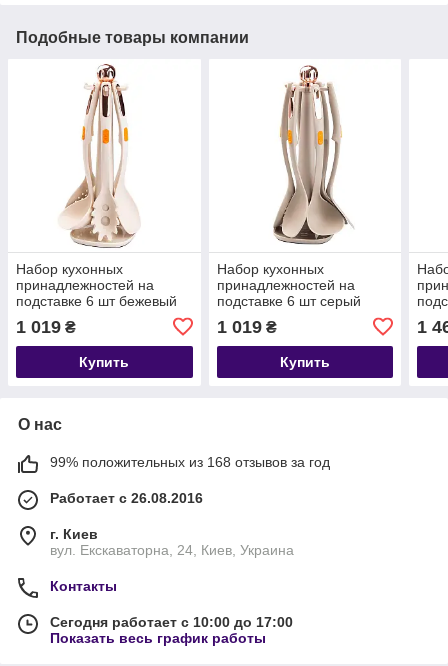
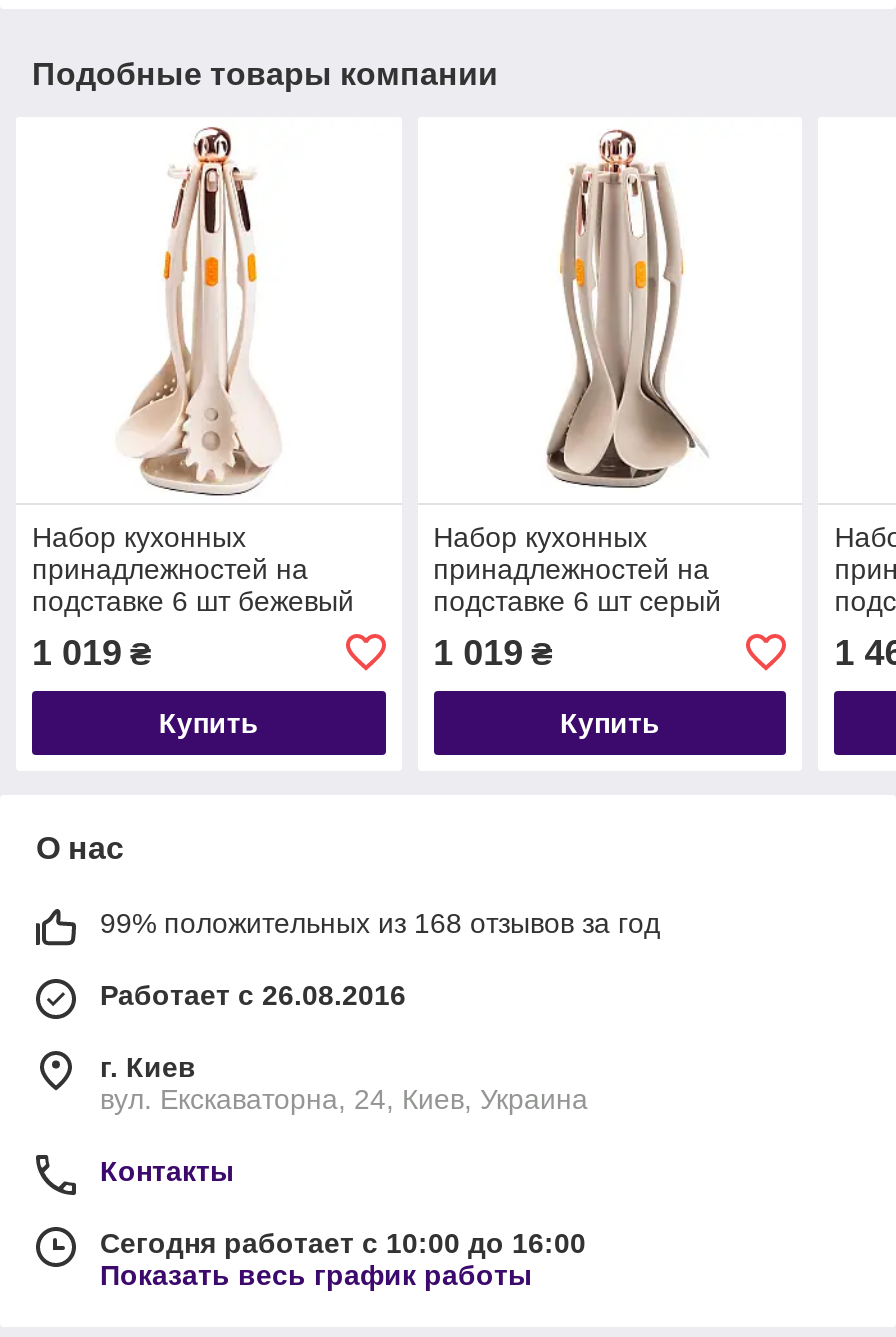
[50,614,293,630] Сегодня работает с 10:00 до 17:00 -> [100,1227,586,1259] Сегодня работает с 10:00 до 16:00

